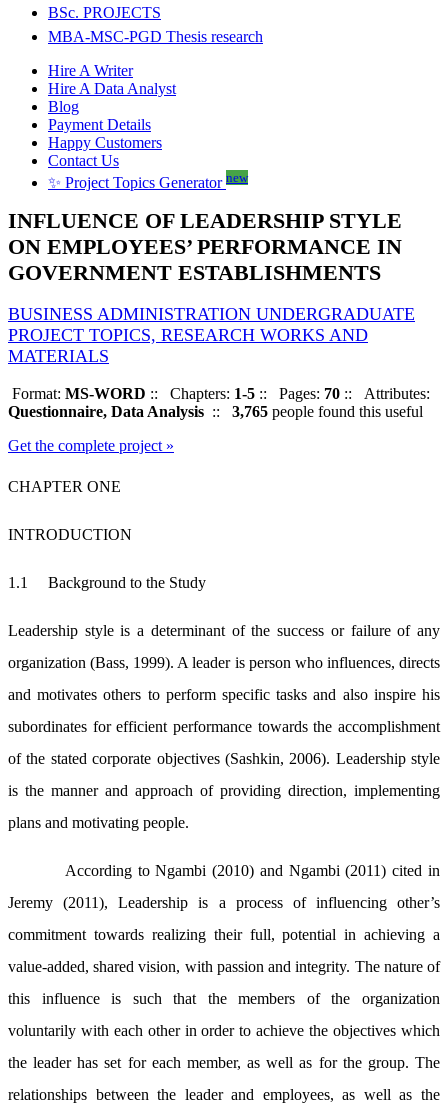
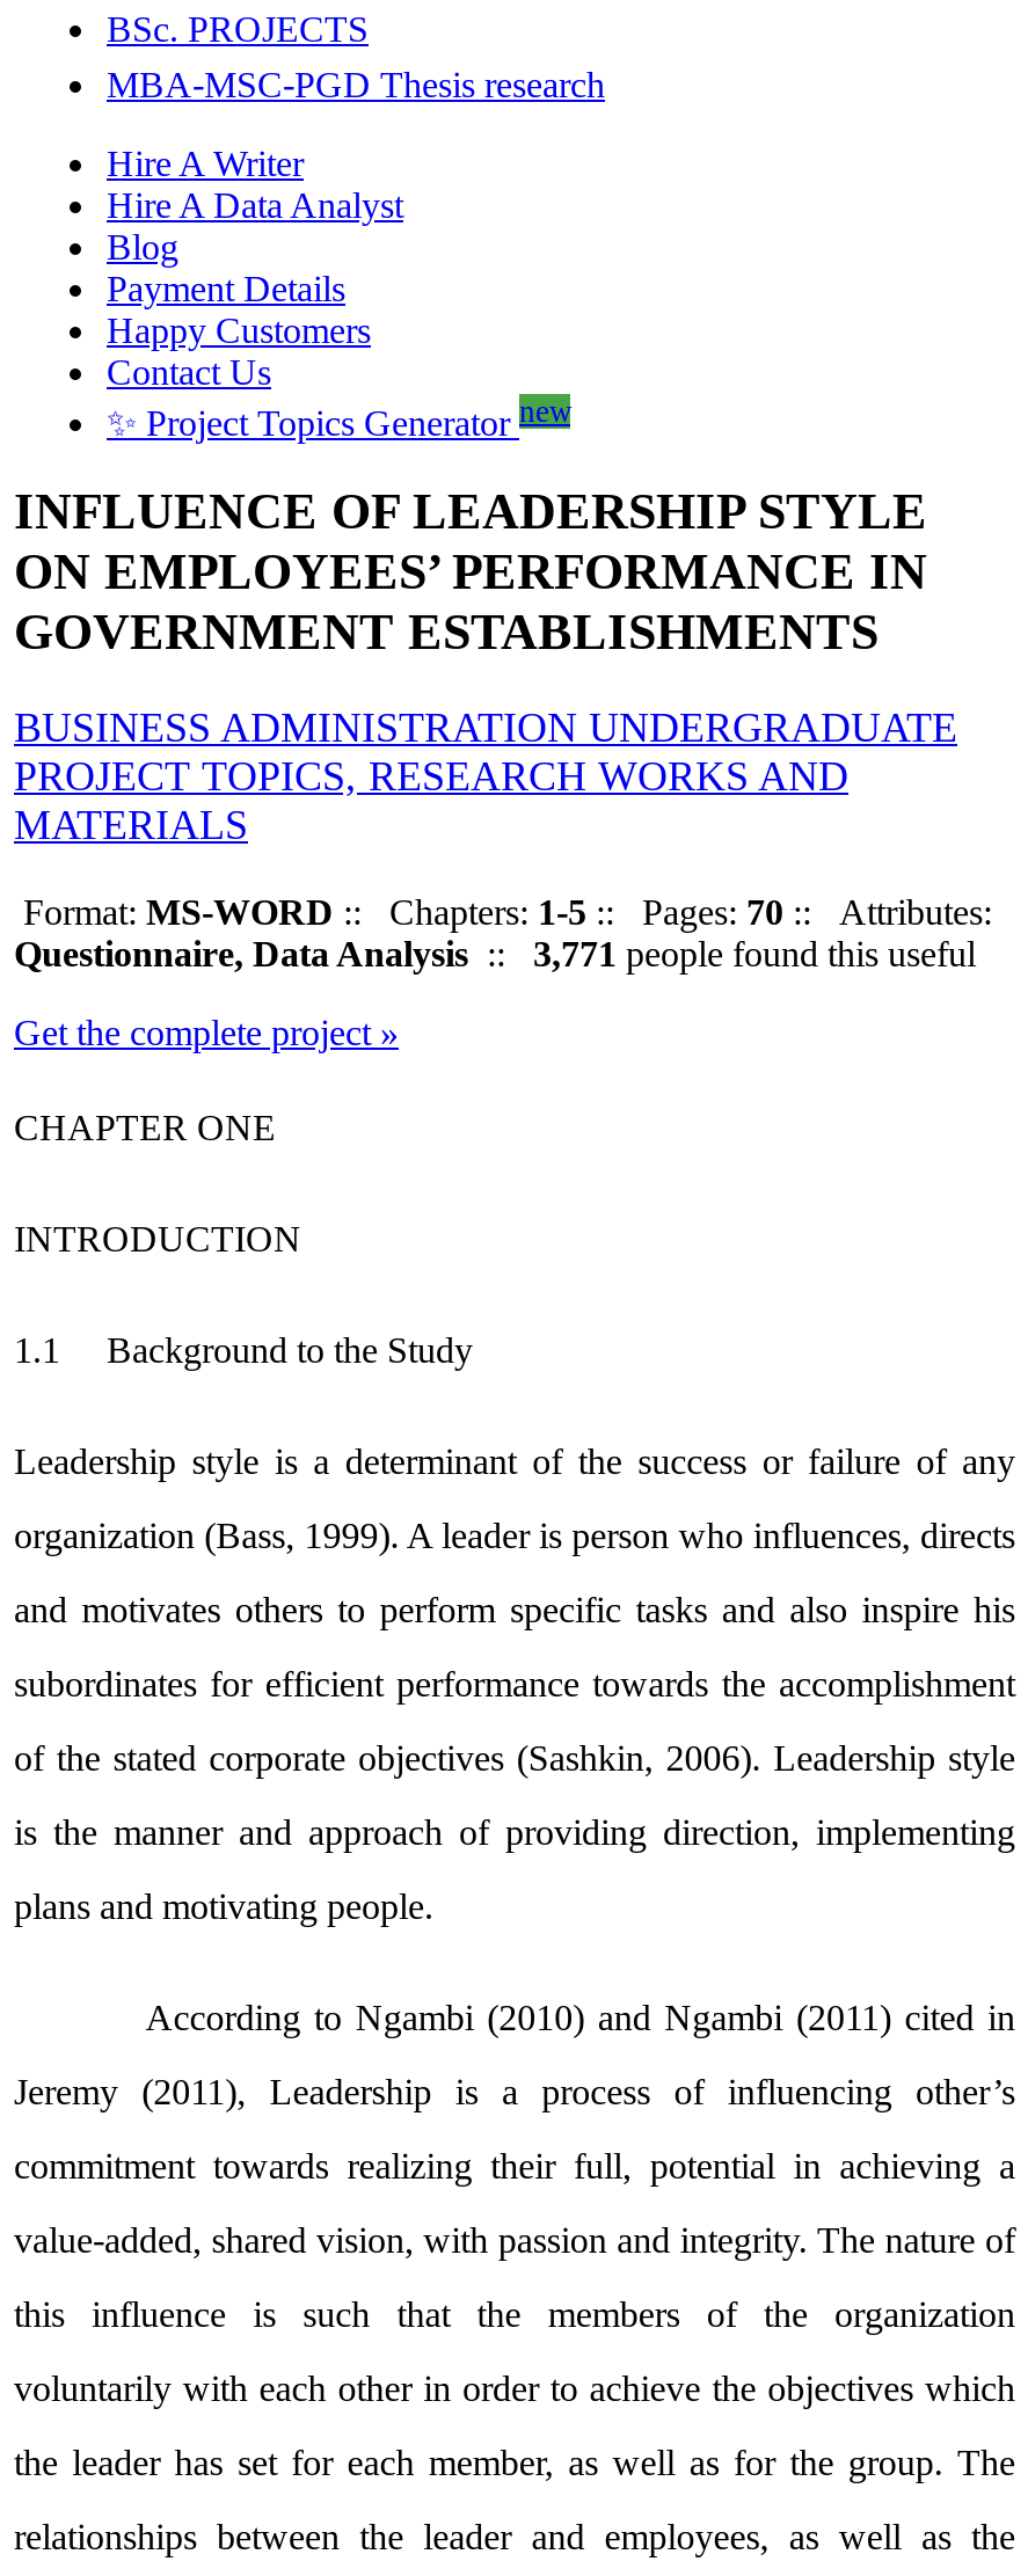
[8,403,423,420] Questionnaire, Data Analysis:: 3,765 people found this useful -> [14,935,976,974] Questionnaire, Data Analysis:: 3,771 people found this useful

